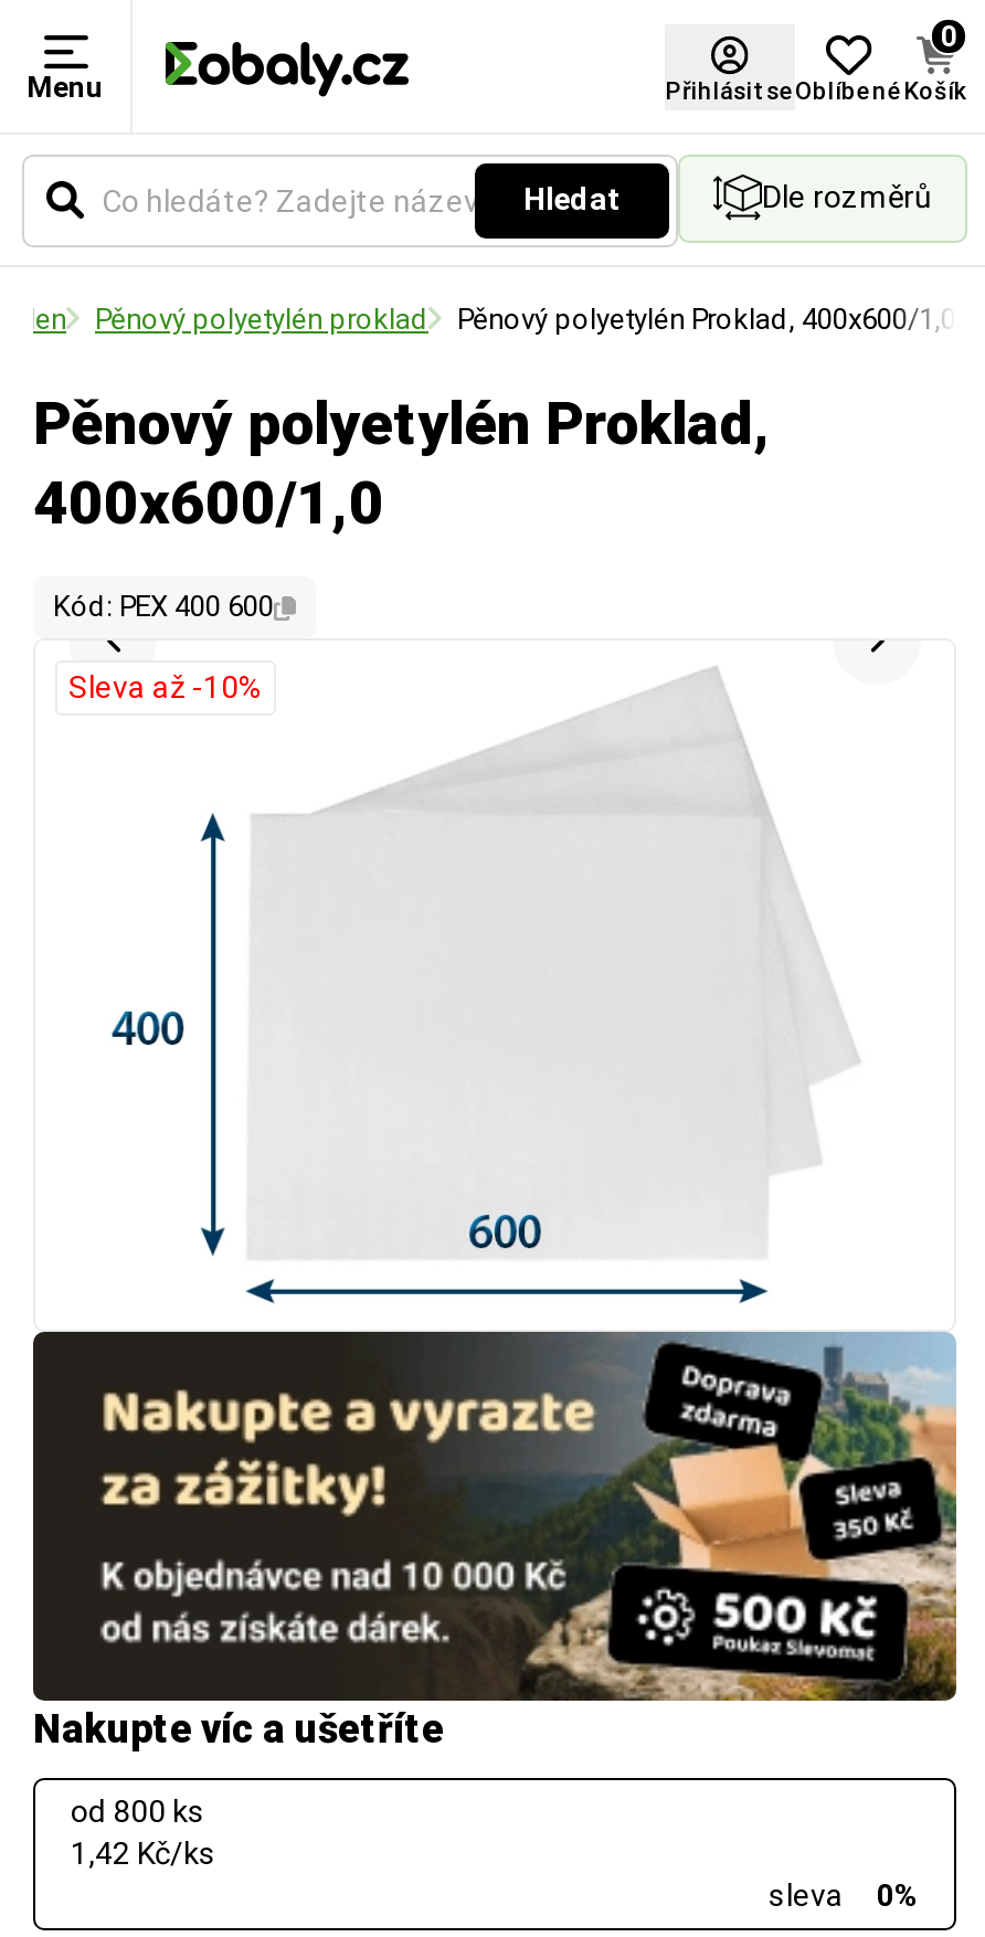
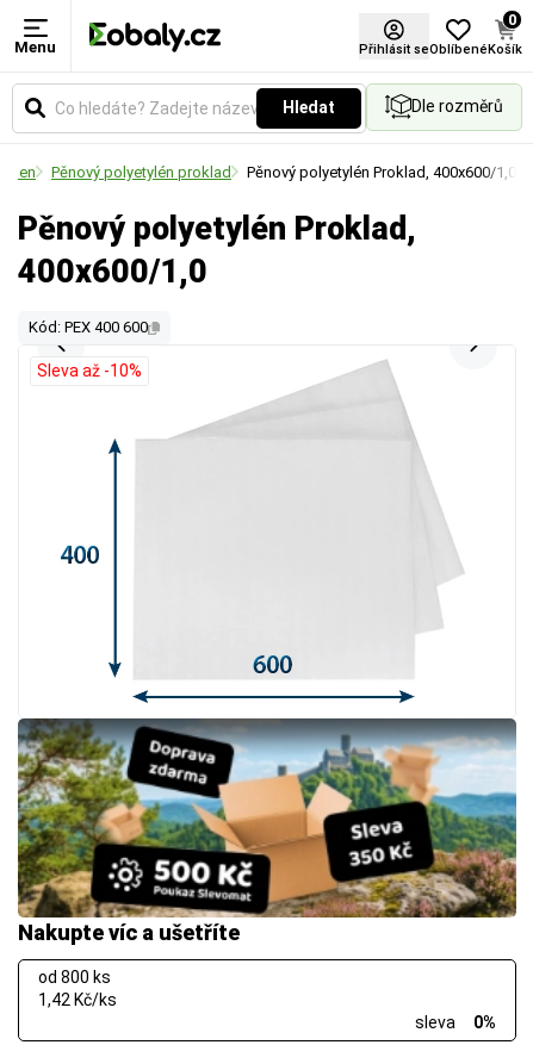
[31,1332,958,1703] [image] -> [17,719,517,919] [image]

